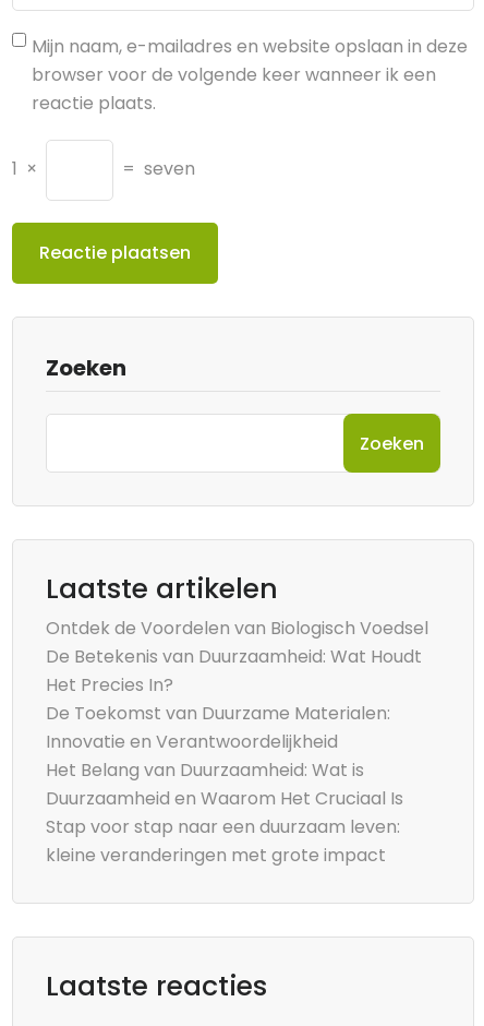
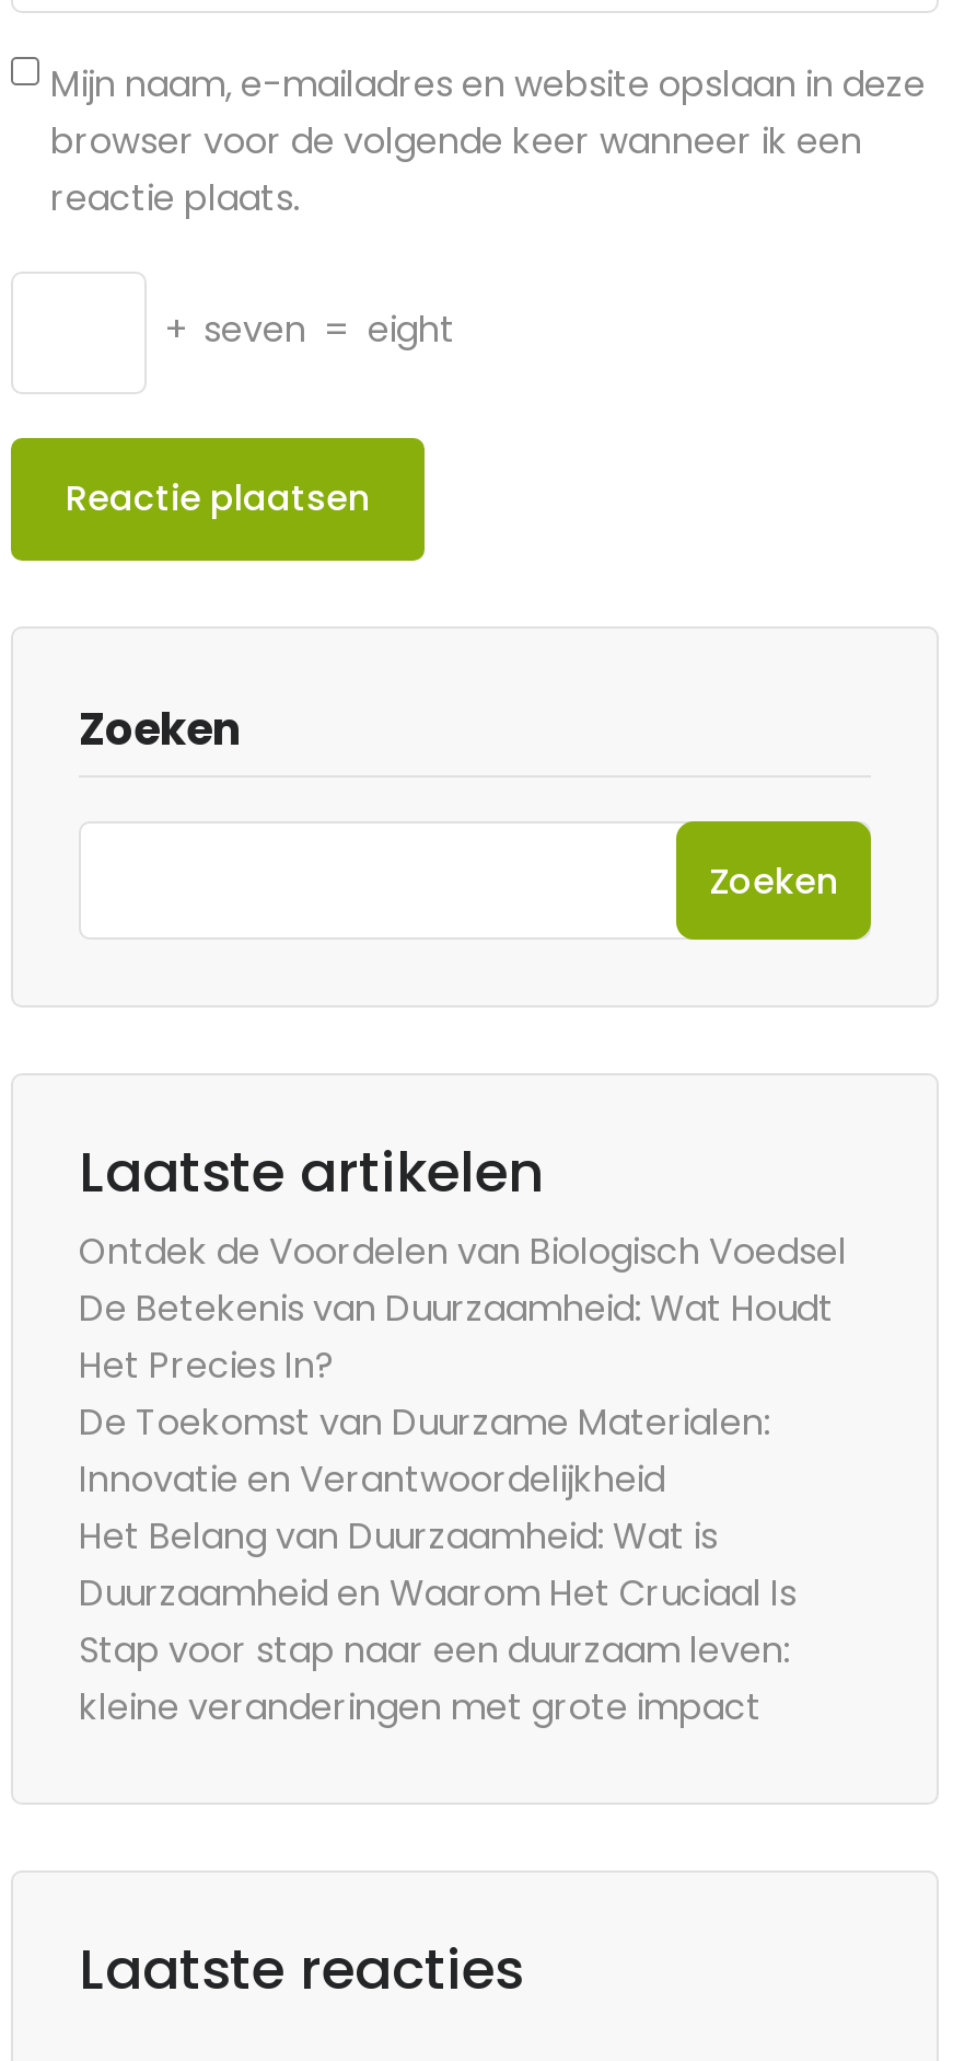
[12,156,195,181] 1 × | = seven -> [155,304,455,355] + seven = eight

